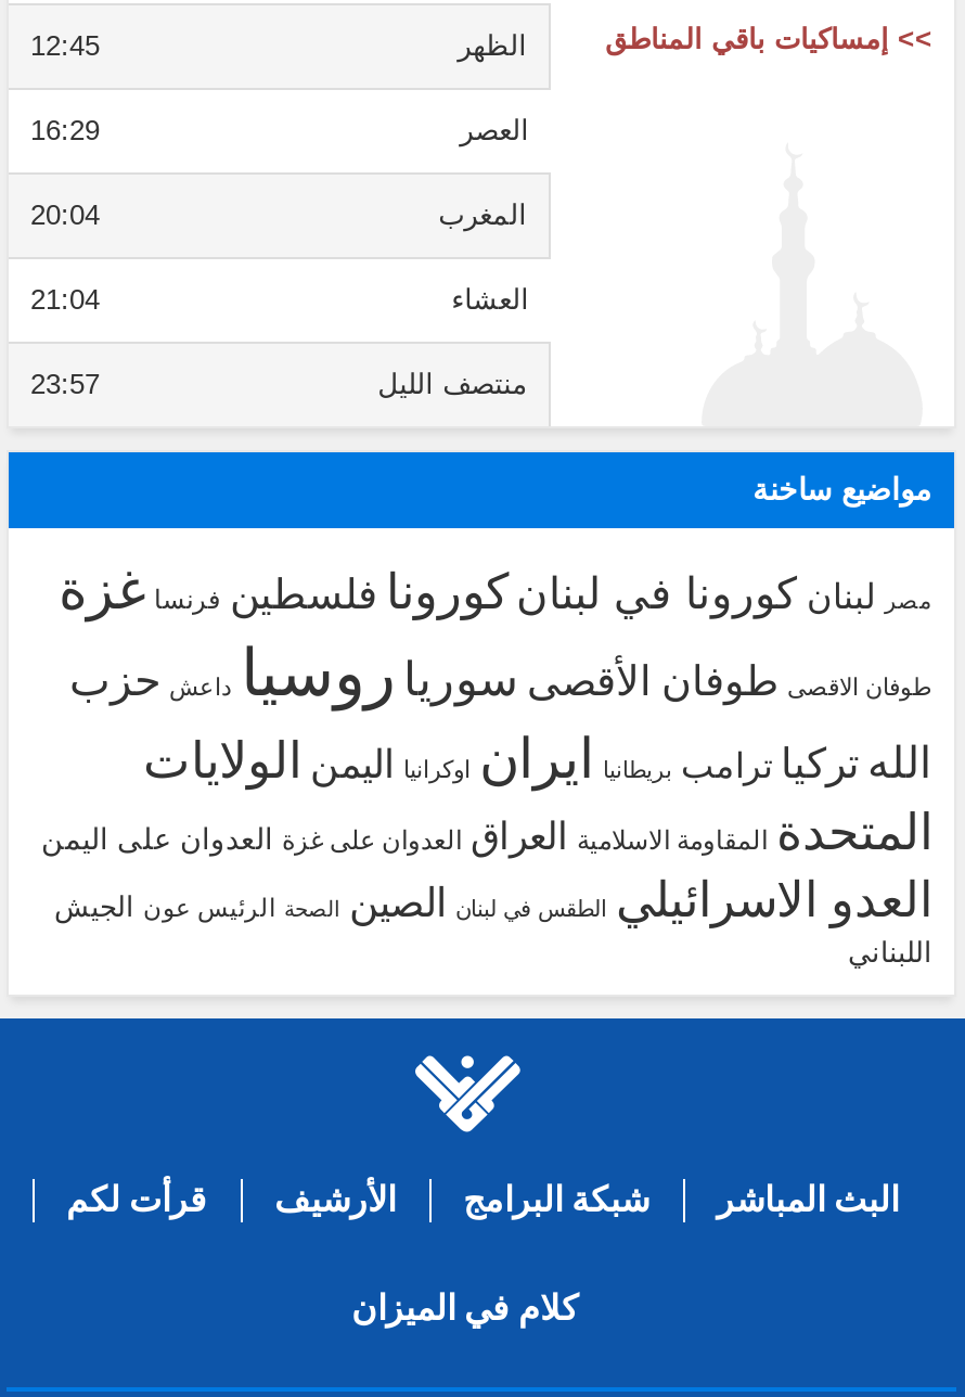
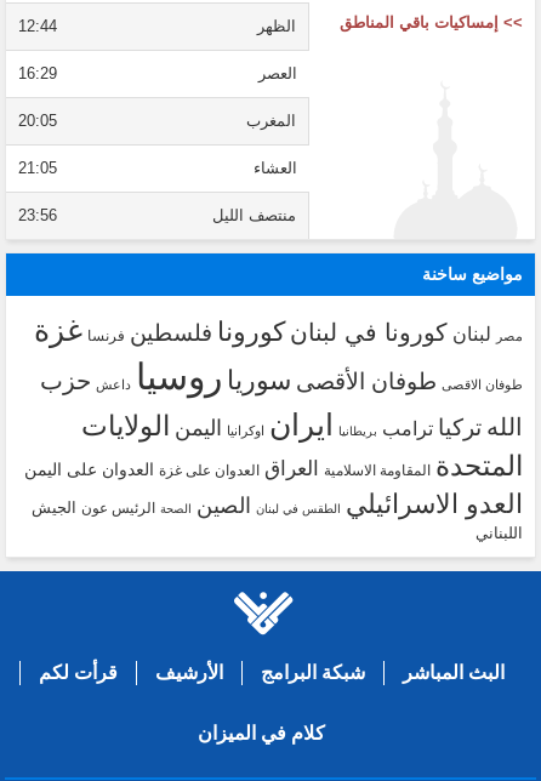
[33,30,102,63] 12:45 -> [19,17,58,36] 12:44
[33,199,102,232] 20:04 -> [19,112,58,130] 20:05
[33,284,102,316] 21:04 -> [19,159,58,178] 21:05
[33,369,102,401] 23:57 -> [19,207,58,225] 23:56

